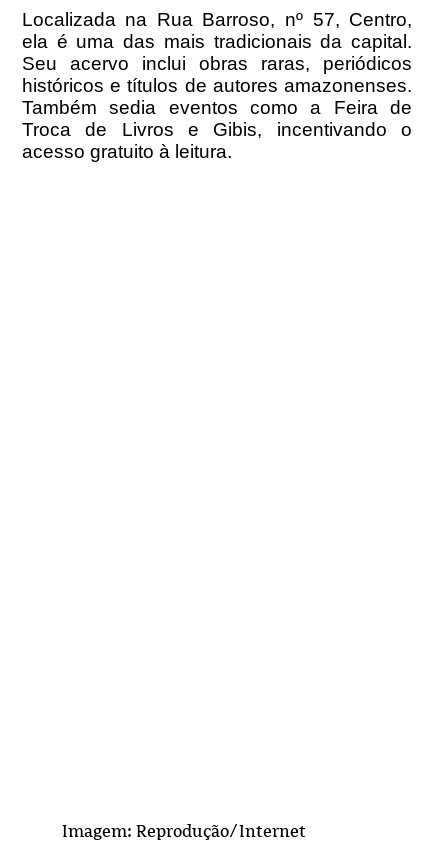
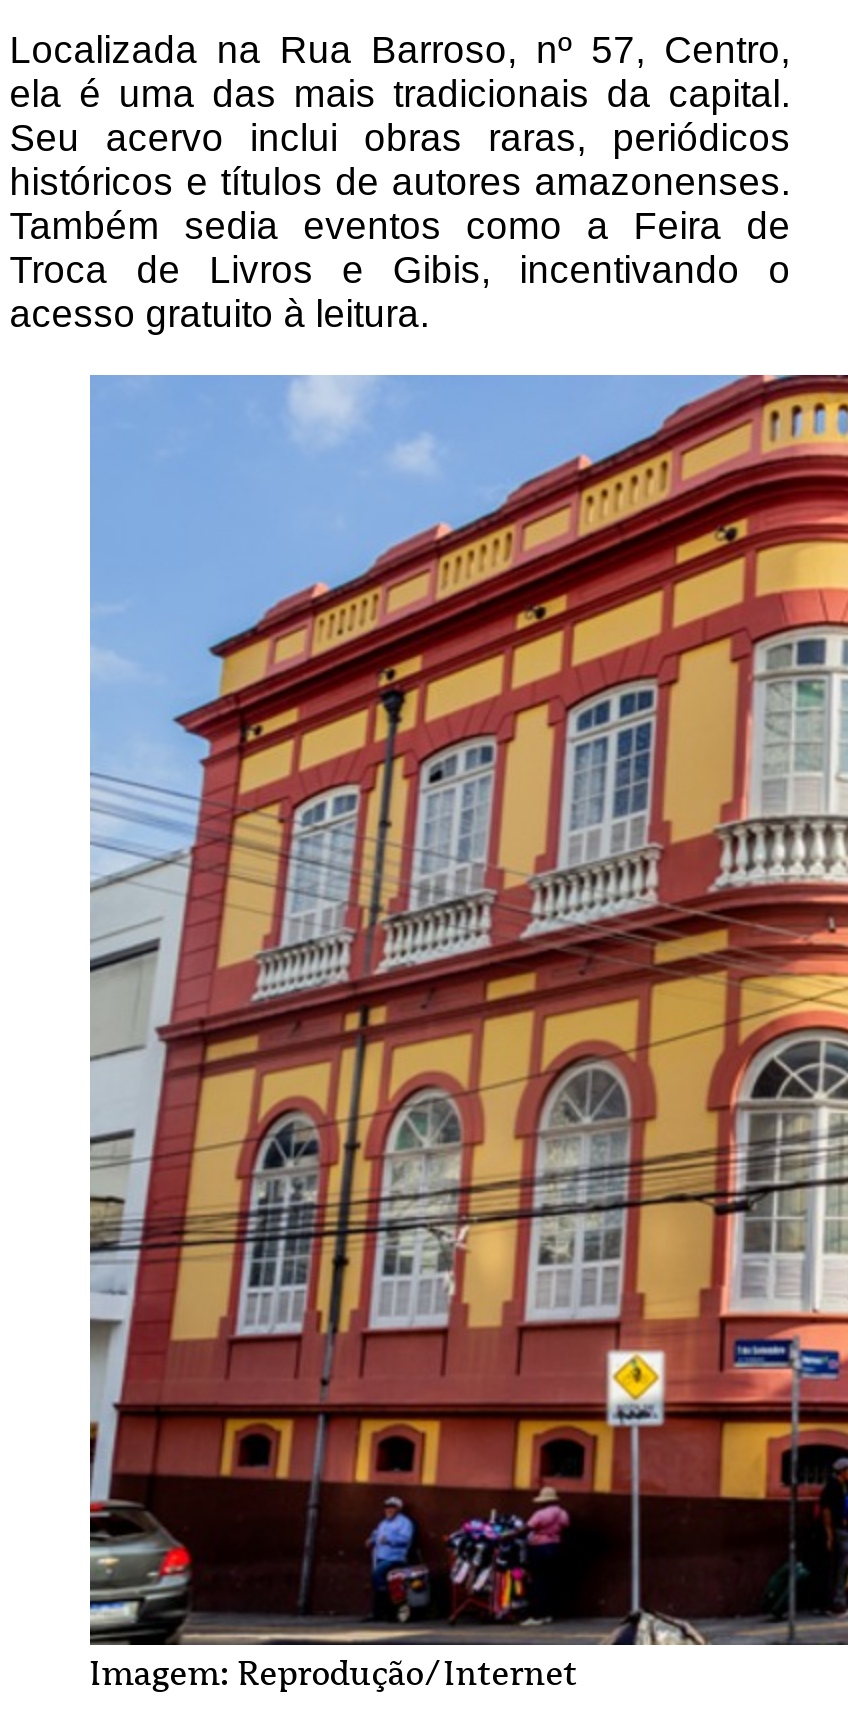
none -> [88,373,842,1647] [image]

